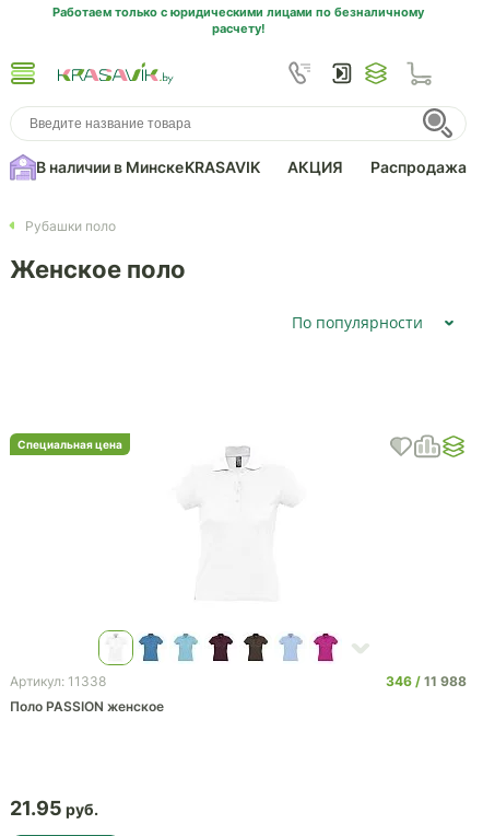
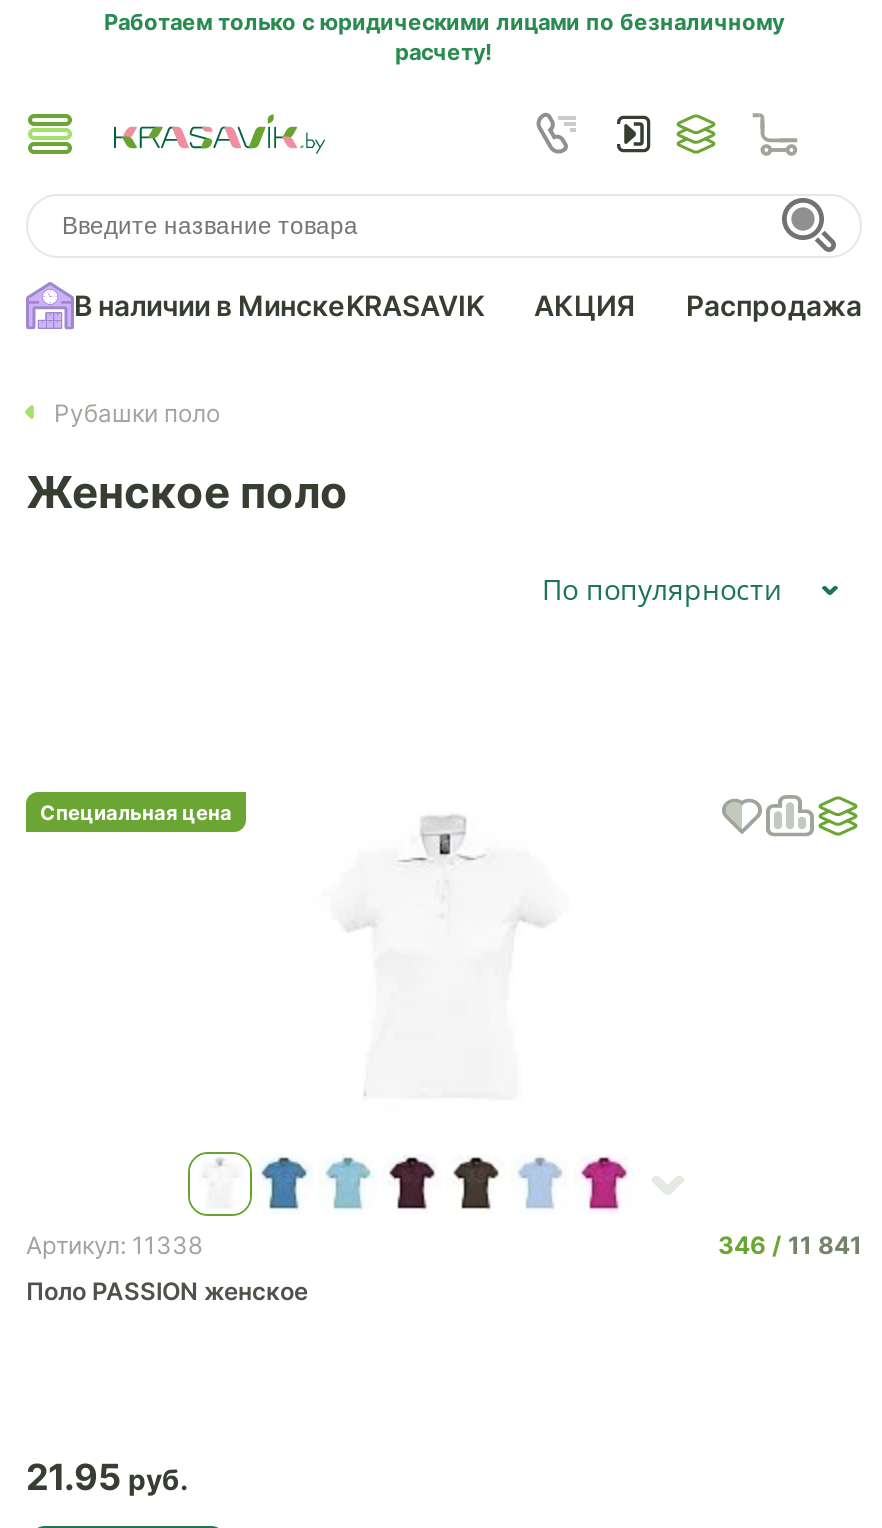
[386,672,467,689] 346 11 988 -> [718,1229,862,1259] 346 11 841

